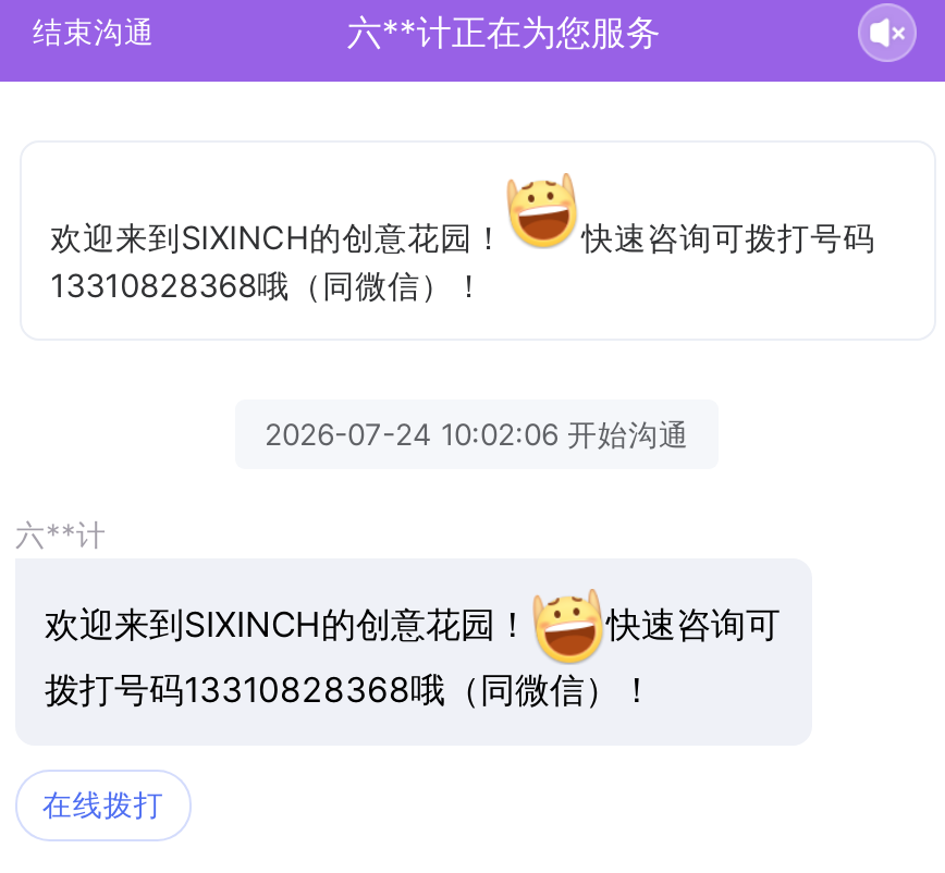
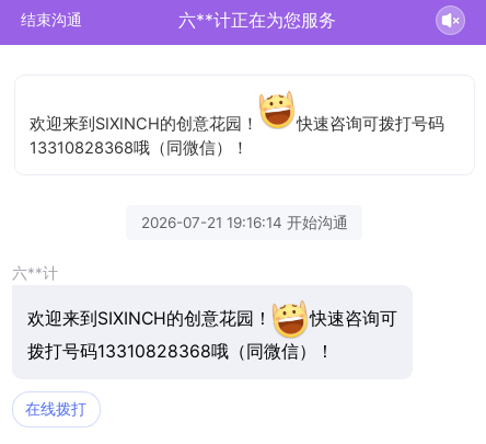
[265,417,689,452] 2026-07-24 10:02:06 开始沟通 -> [141,214,348,231] 2026-07-21 19:16:14 开始沟通

